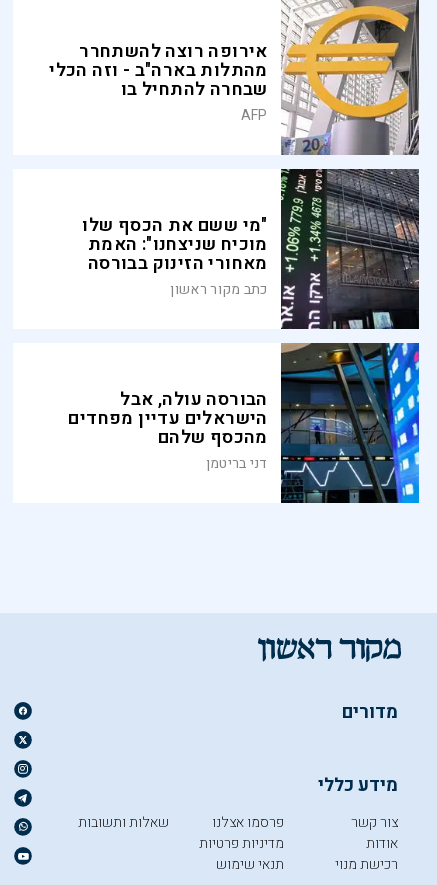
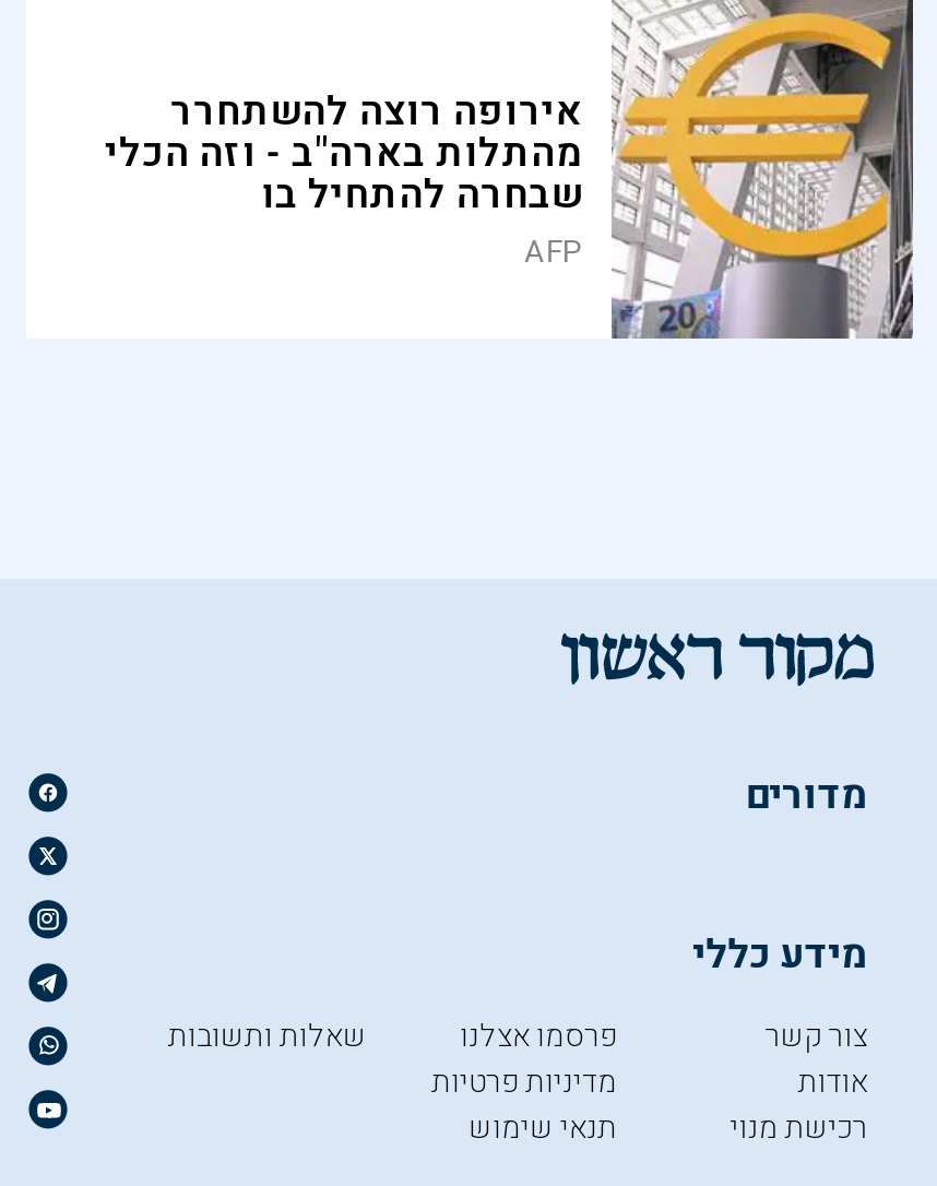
[82,168,419,330] [image] | "מי ששם את הכסף שלו | מוכיח שניצחנו": האמת | מאחורי הזינוק בבורסה | כתב מקור ראשון -> none
[68,342,420,504] [image] | הבורסה עולה, אבל | הישראלים עדיין מפחדים | מהכסף שלהם | דני בריטמן -> none

